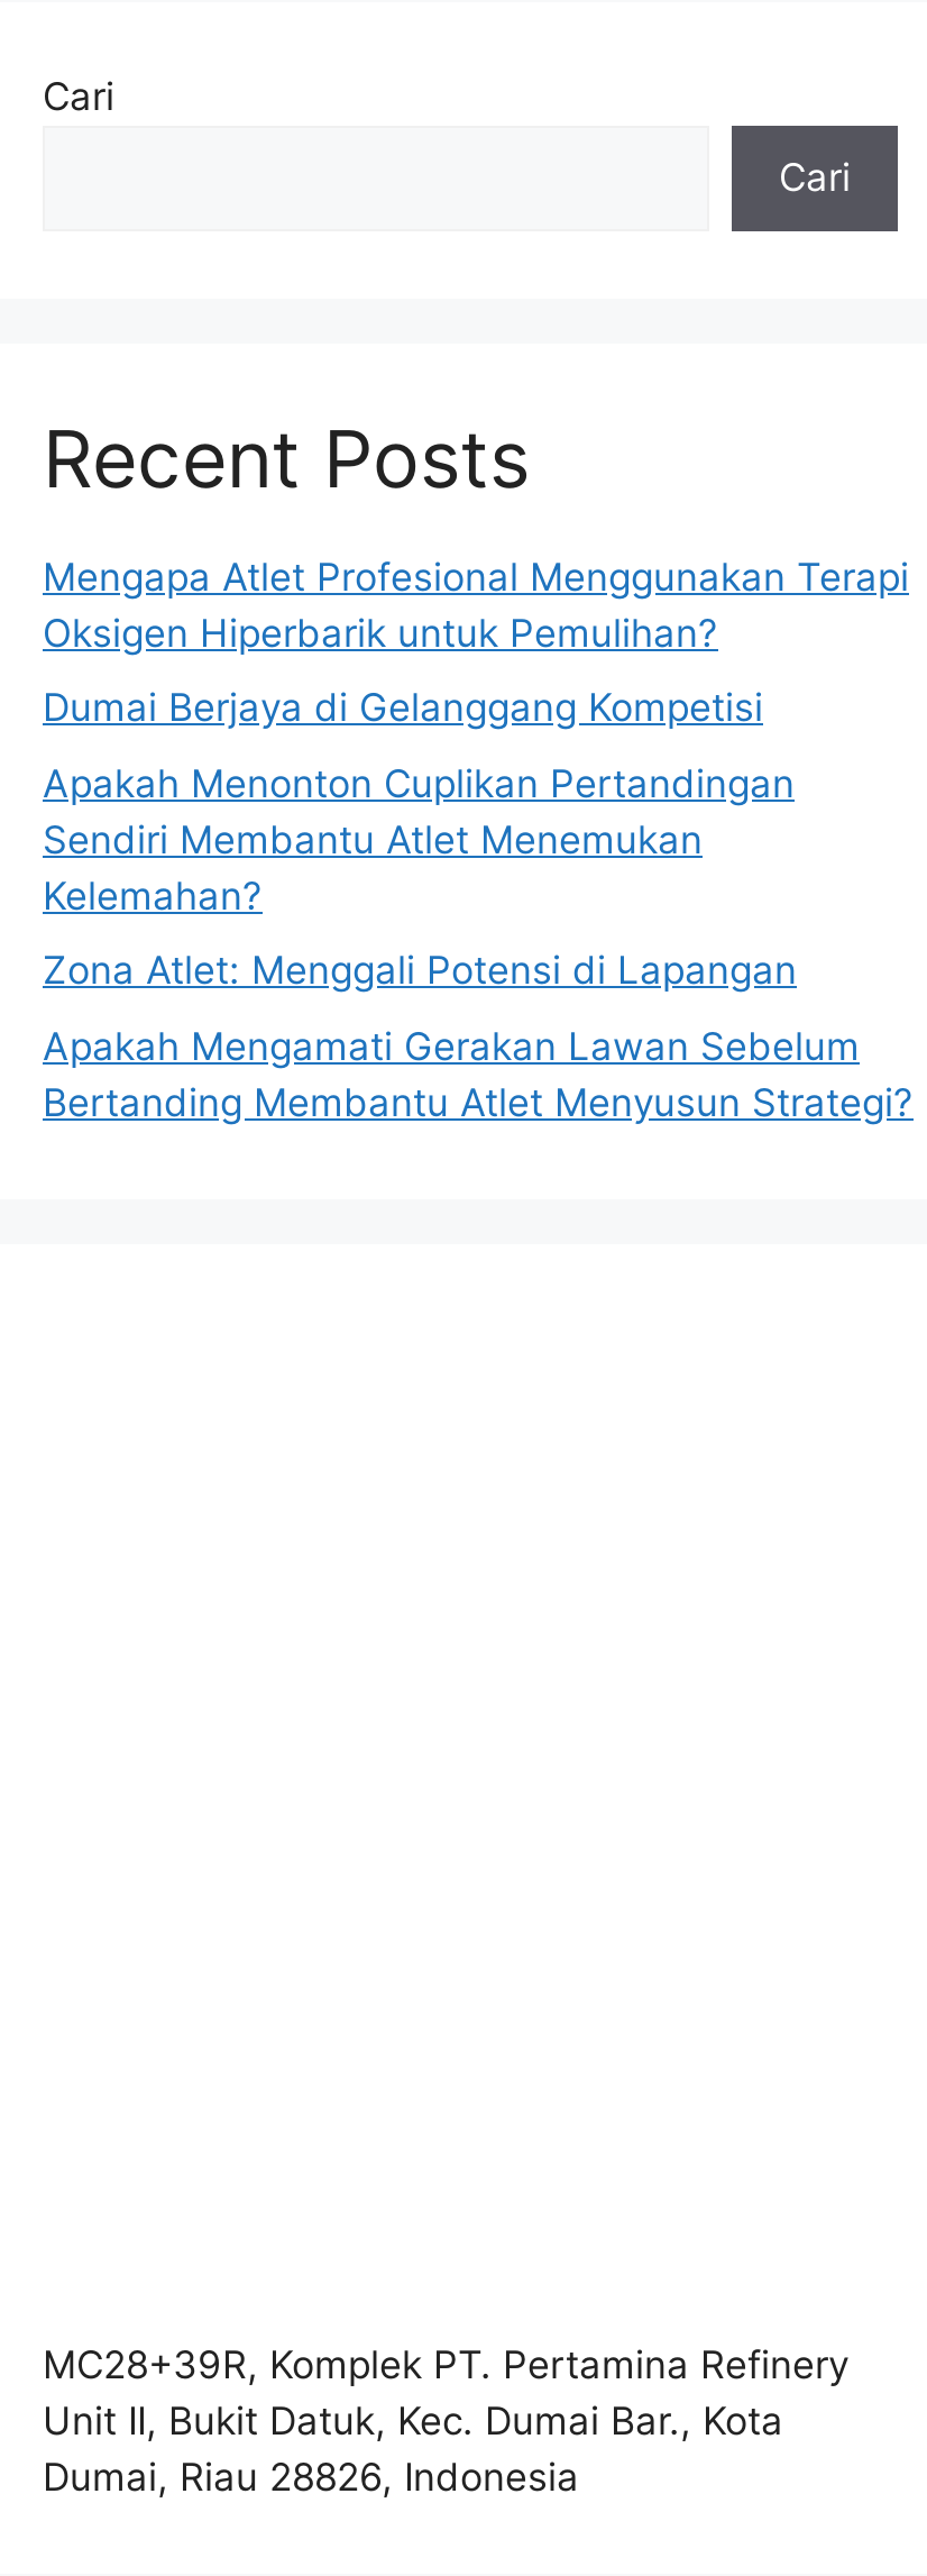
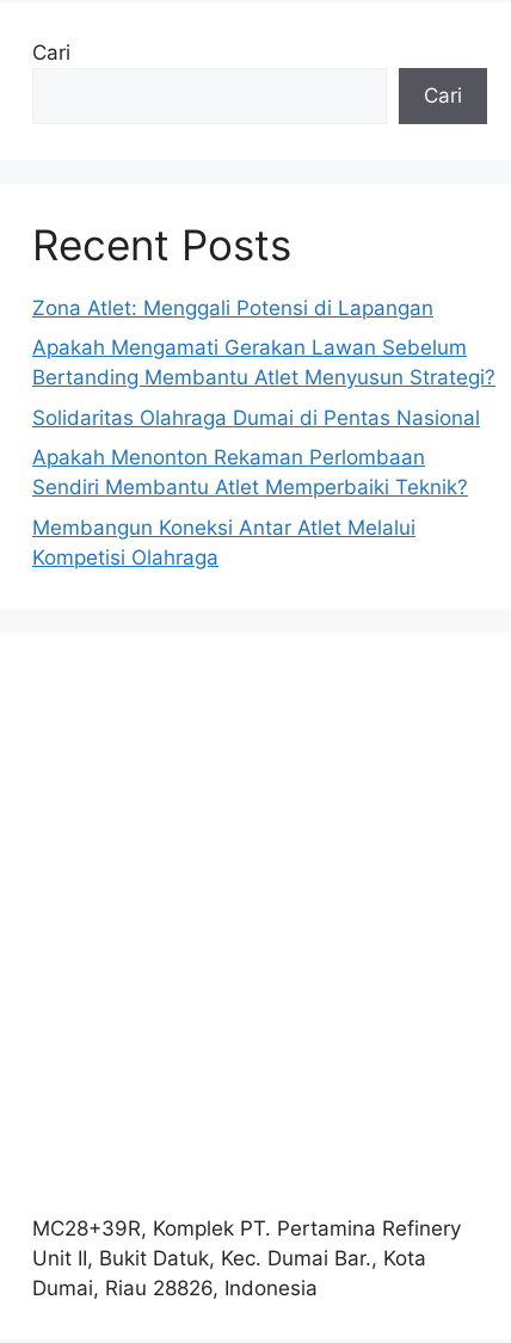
[43,554,909,918] Mengapa Atlet Profesional Menggunakan Terapi | Oksigen Hiperbarik untuk Pemulihan? | Dumai Berjaya di Gelanggang Kompetisi | Apakah Menonton Cuplikan Pertandingan | Sendiri Membantu Atlet Menemukan | Kelemahan? -> none
moved [43,948,914,1124] -> [32,296,495,389]: Zona Atlet: Menggali Potensi di Lapangan | Apakah Mengamati Gerakan Lawan Sebelum | Bertanding Membantu Atlet Menyusun Strategi?
none -> [32,405,480,569] Solidaritas Olahraga Dumai di Pentas Nasional | Apakah Menonton Rekaman Perlombaan | Sendiri Membantu Atlet Memperbaiki Teknik? | Membangun Koneksi Antar Atlet Melalui | Kompetisi Olahraga

